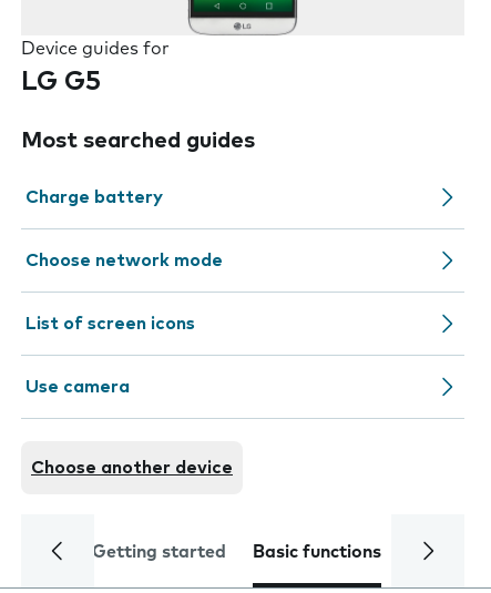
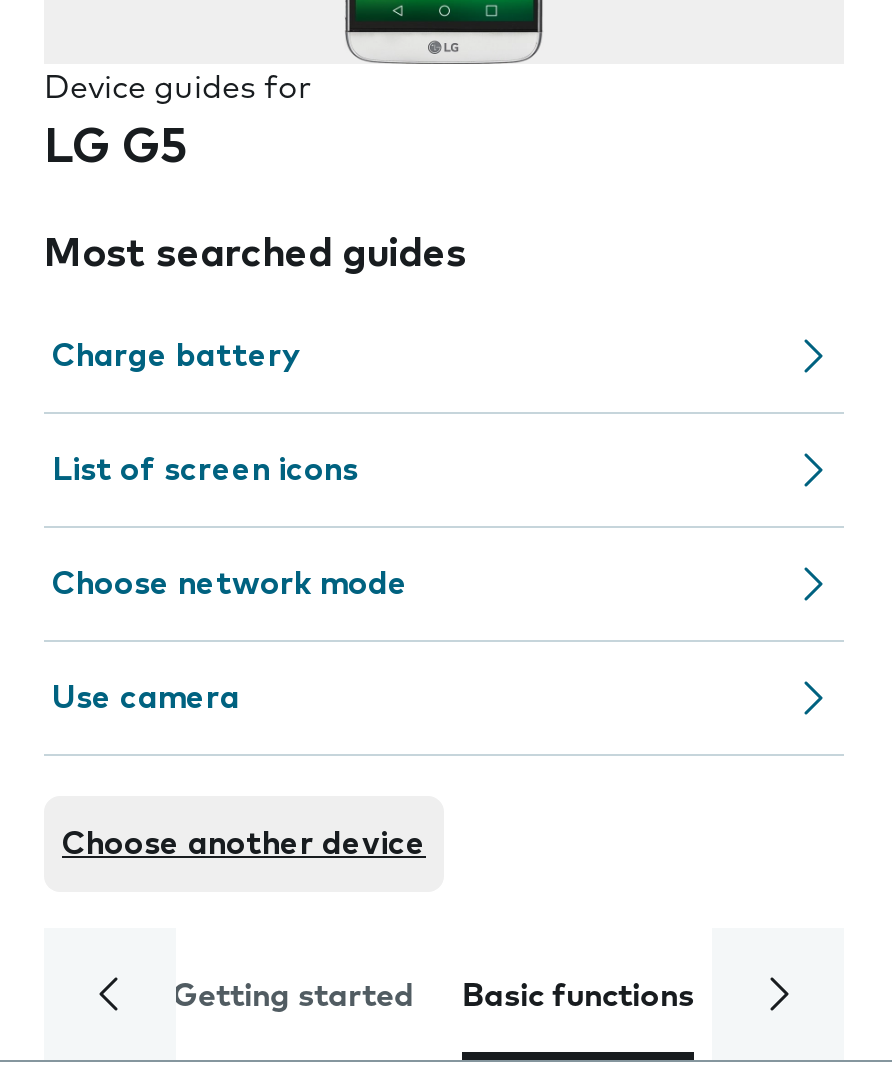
moved [25,252,223,269] -> [52,568,408,600]: Choose network mode
moved [25,315,195,333] -> [52,454,358,486]: List of screen icons

